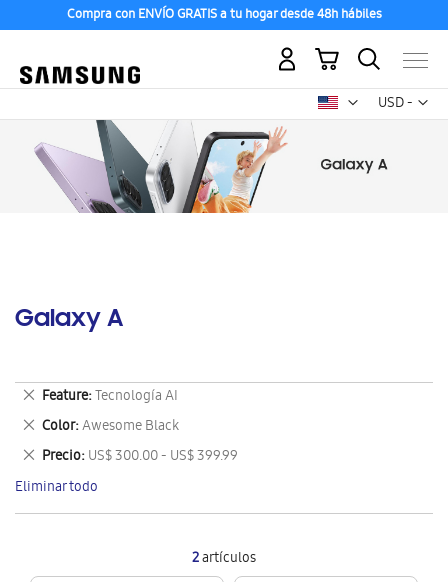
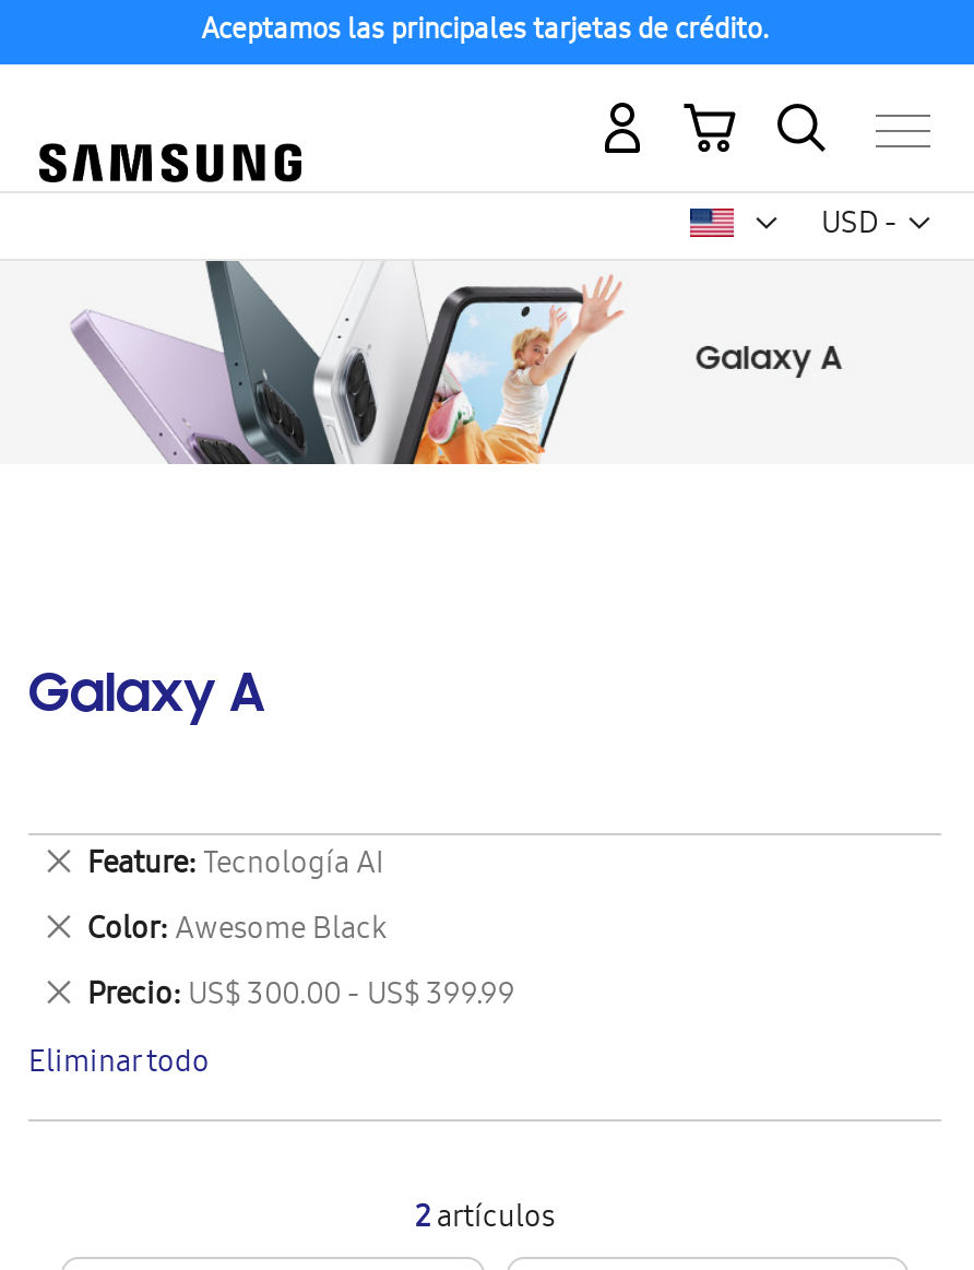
[66,5,381,26] Compra con ENVÍO GRATIS a tu hogar desde 48h hábiles -> [201,10,769,56] Aceptamos las principales tarjetas de crédito.

